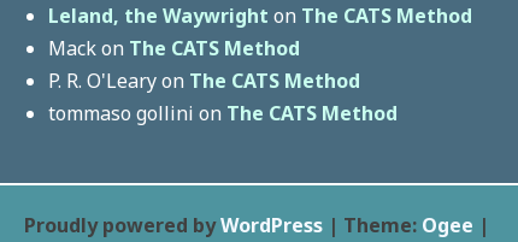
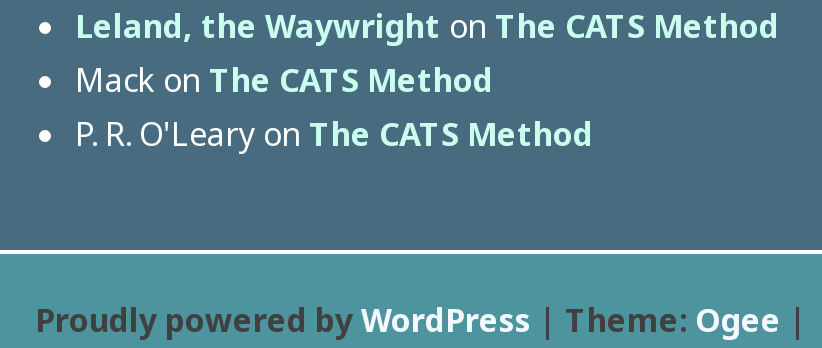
[48,100,398,127] tommaso gollini on The CATS Method -> none

